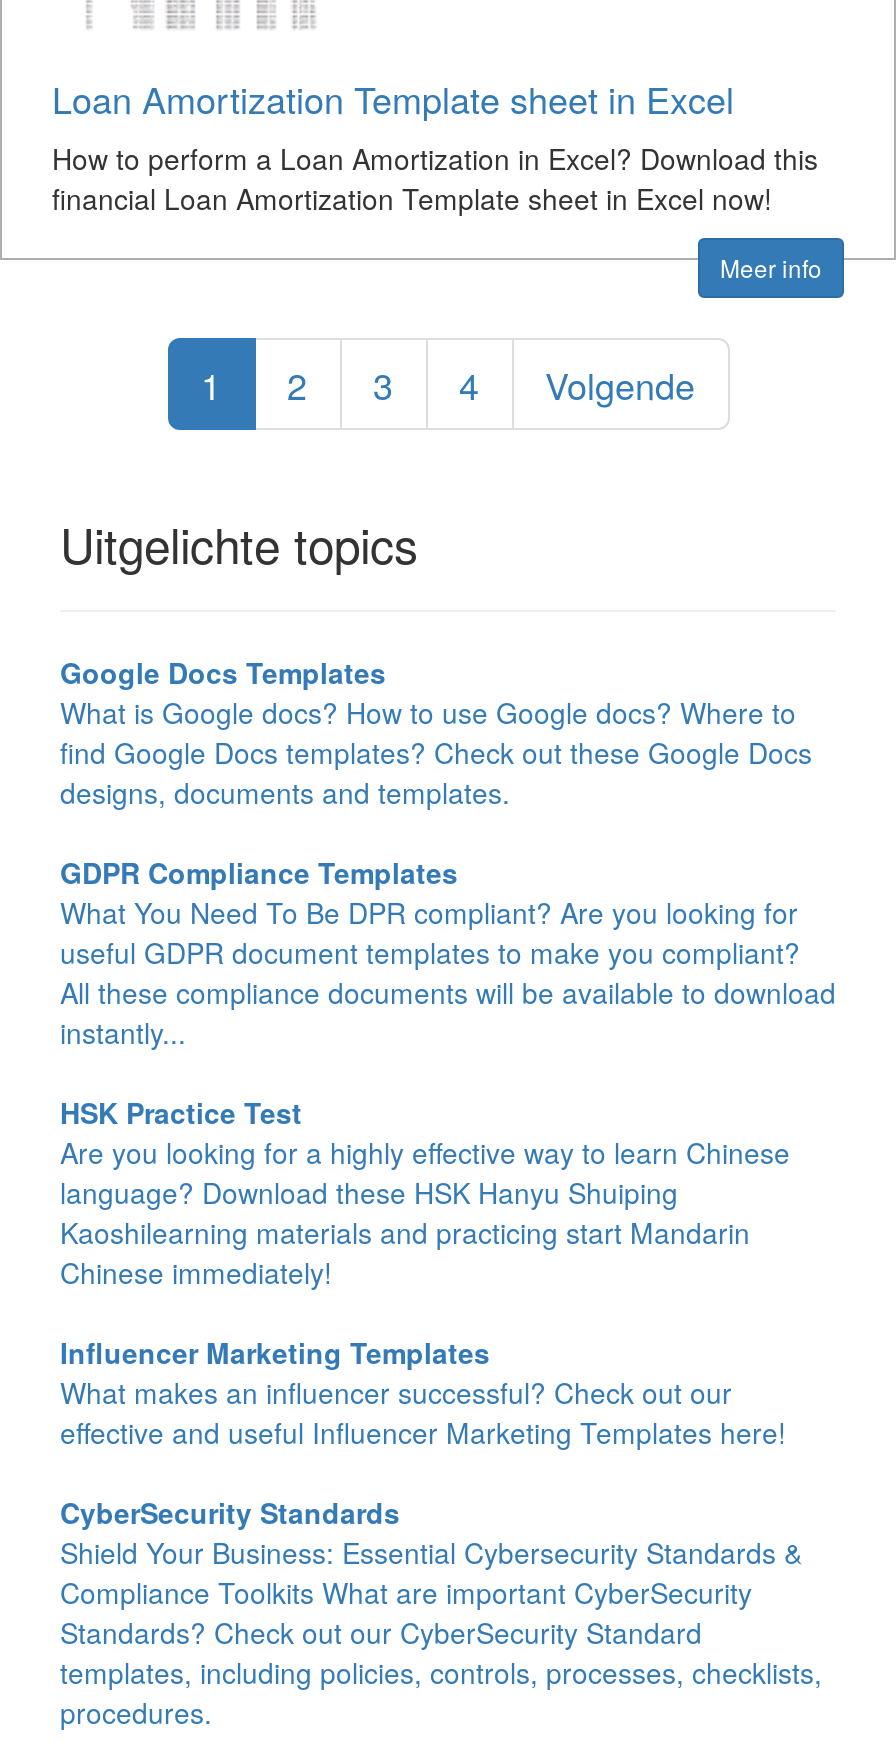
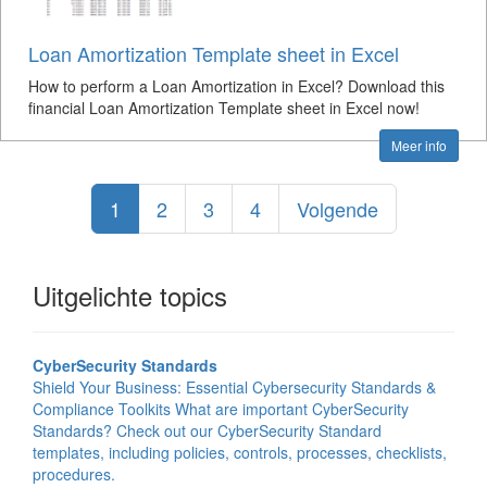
[60,652,836,1452] Google Docs Templates | What is Google docs? How to use Google docs? Where to | find Google Docs templates? Check out these Google Docs | designs, documents and templates. | GDPR Compliance Templates | What You Need To Be DPR compliant? Are you looking for | useful GDPR document templates to make you compliant? | All these compliance documents will be available to download | instantly... | HSK Practice Test | Are you looking for a highly effective way to learn Chinese | language? Download these HSK Hanyu Shuiping | Kaoshilearning materials and practicing start Mandarin | Chinese immediately! | Influencer Marketing Templates | What makes an influencer successful? Check out our | effective and useful Influencer Marketing Templates here! -> none

